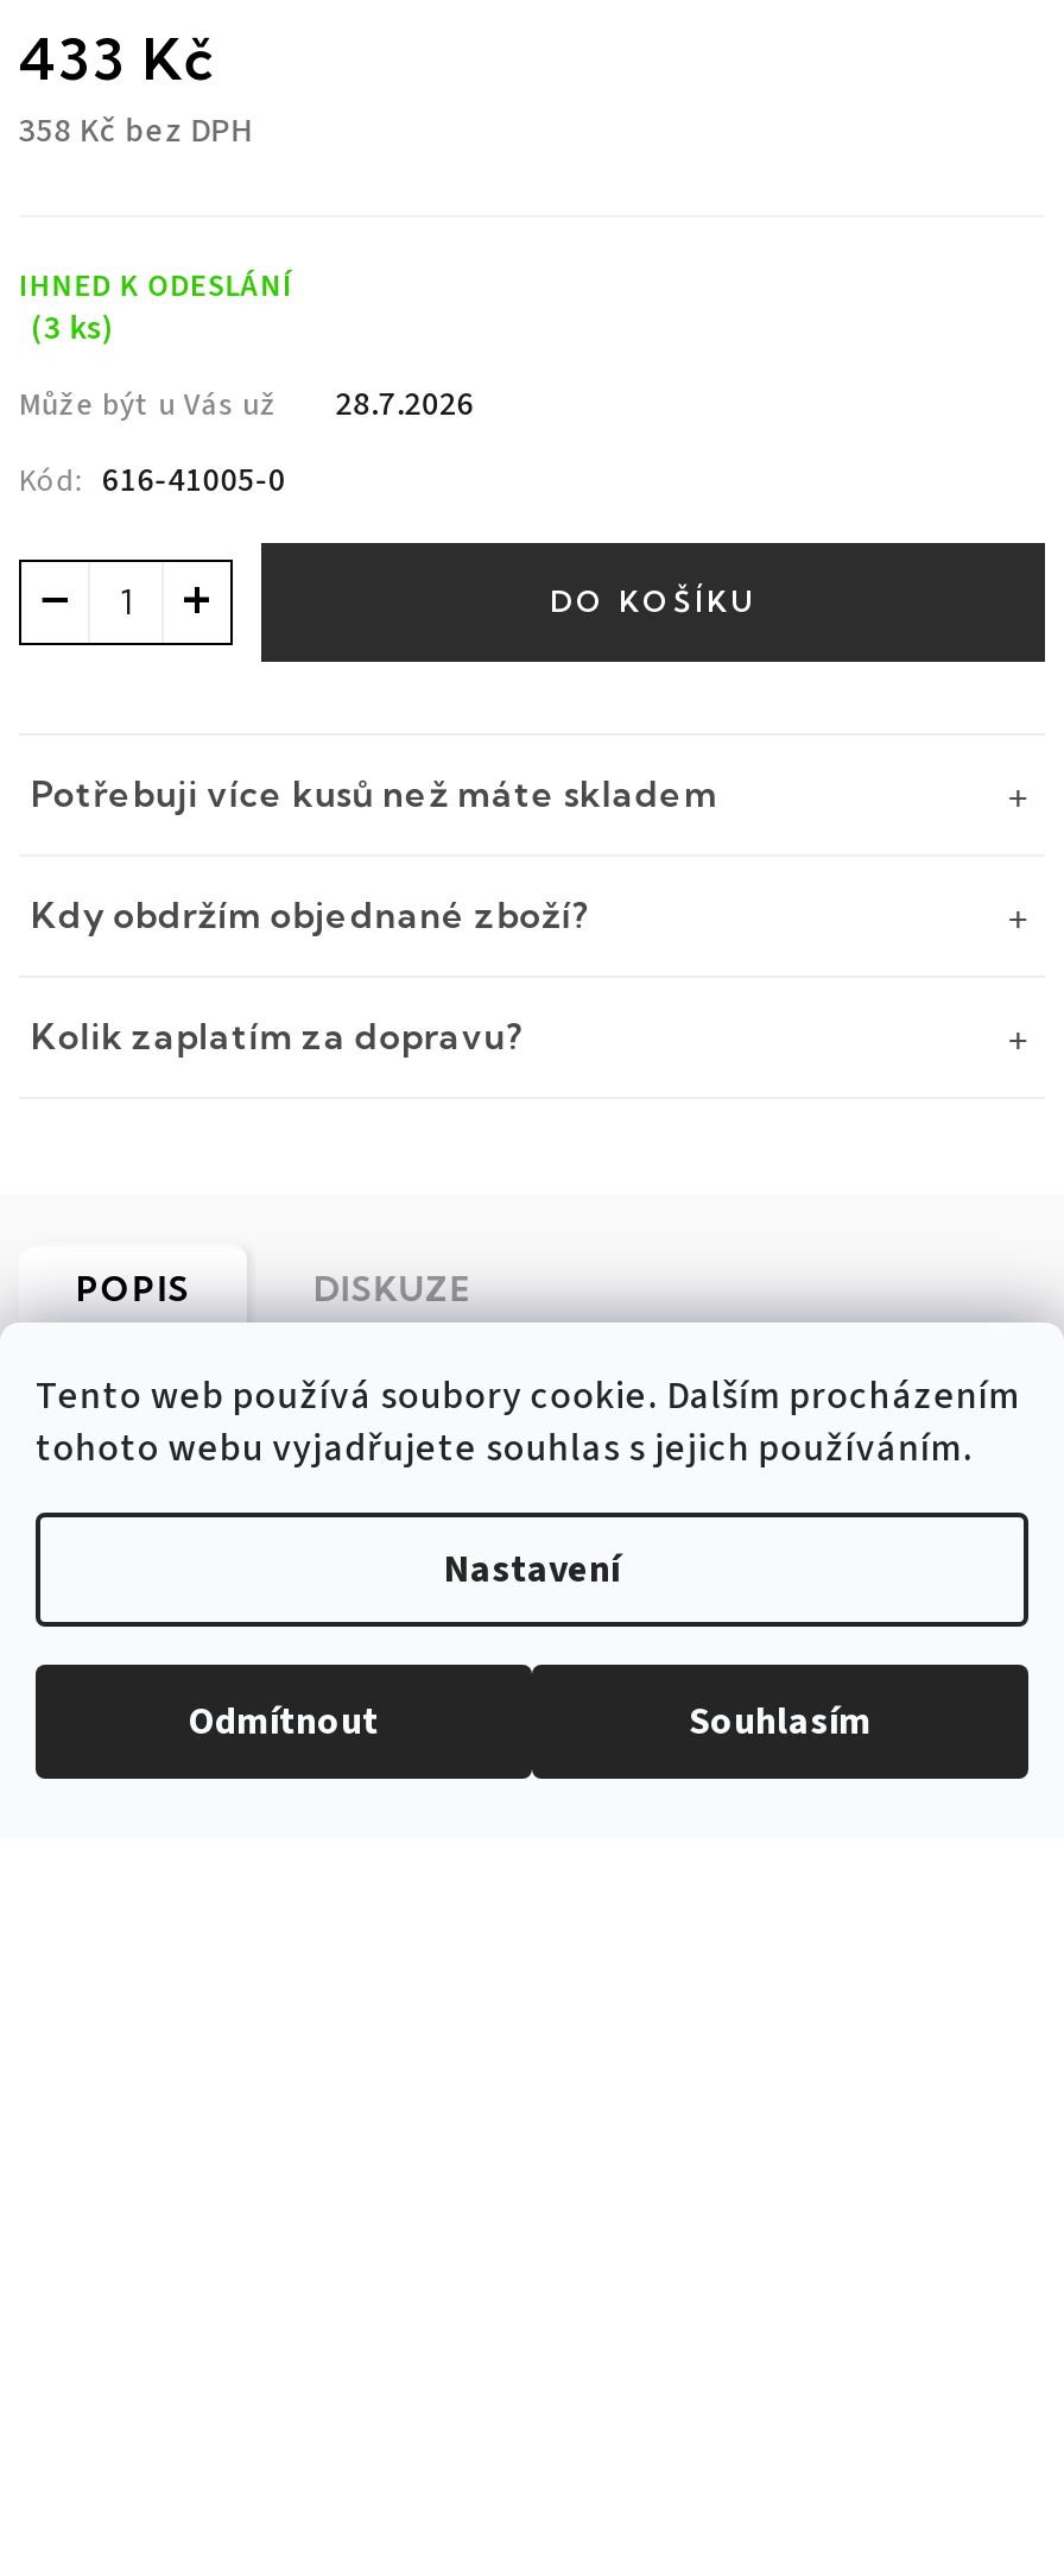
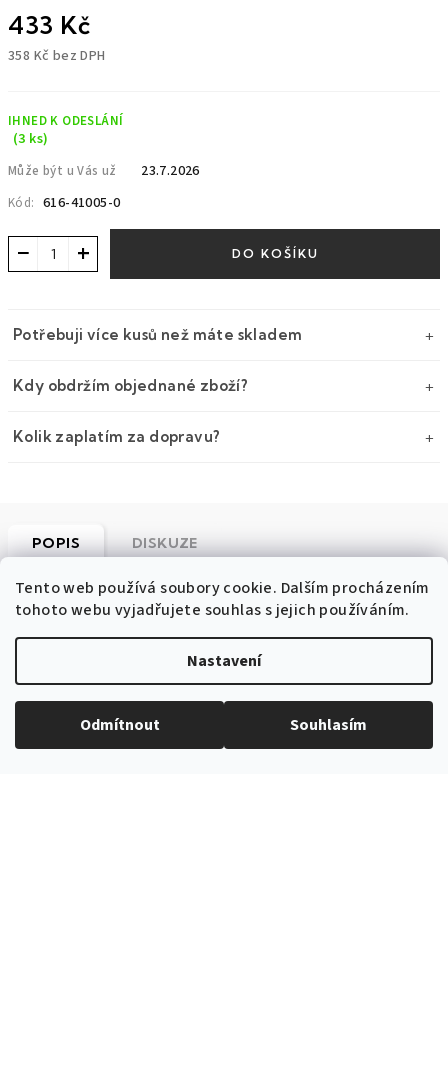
[19,380,475,428] Může být u Vás už 28.7.2026 -> [8,160,200,180] Může být u Vás už 23.7.2026

